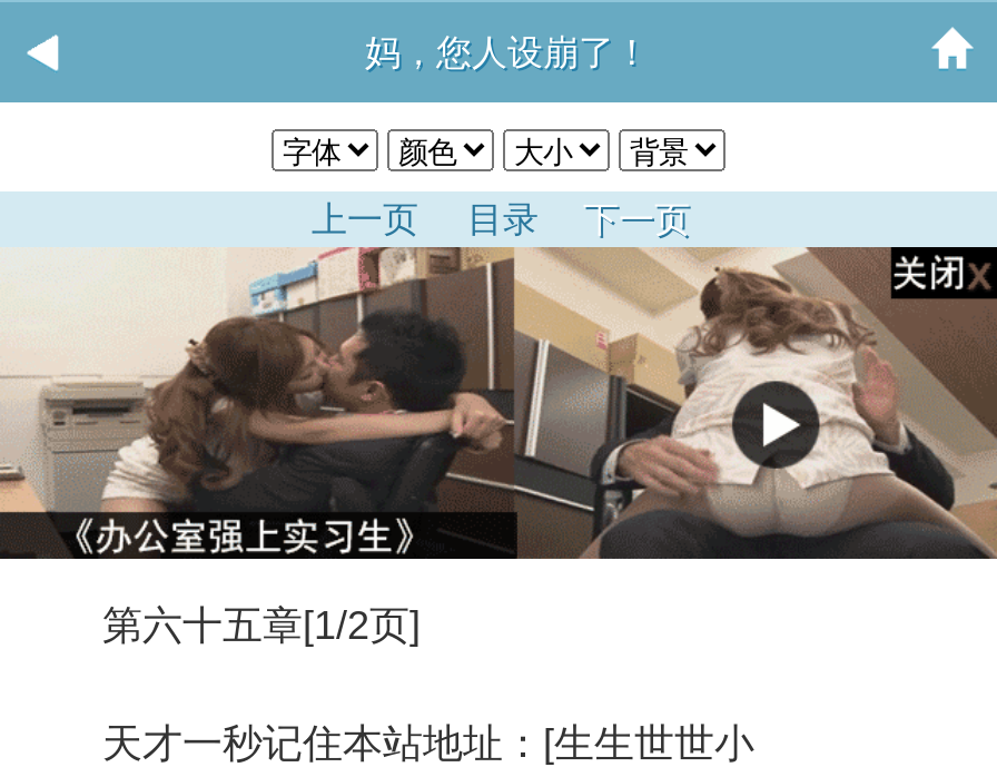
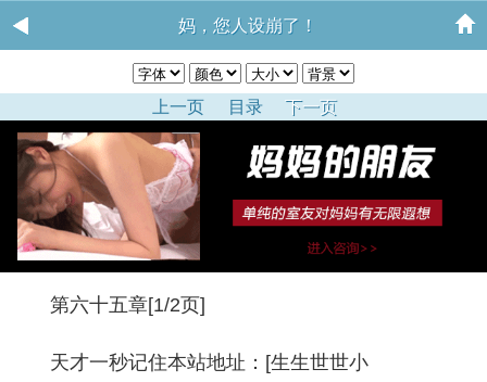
[7,245,990,561] [image] -> [3,119,484,273] [image]

